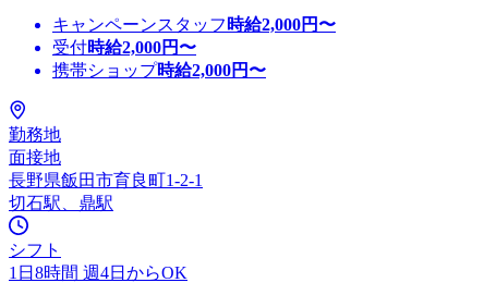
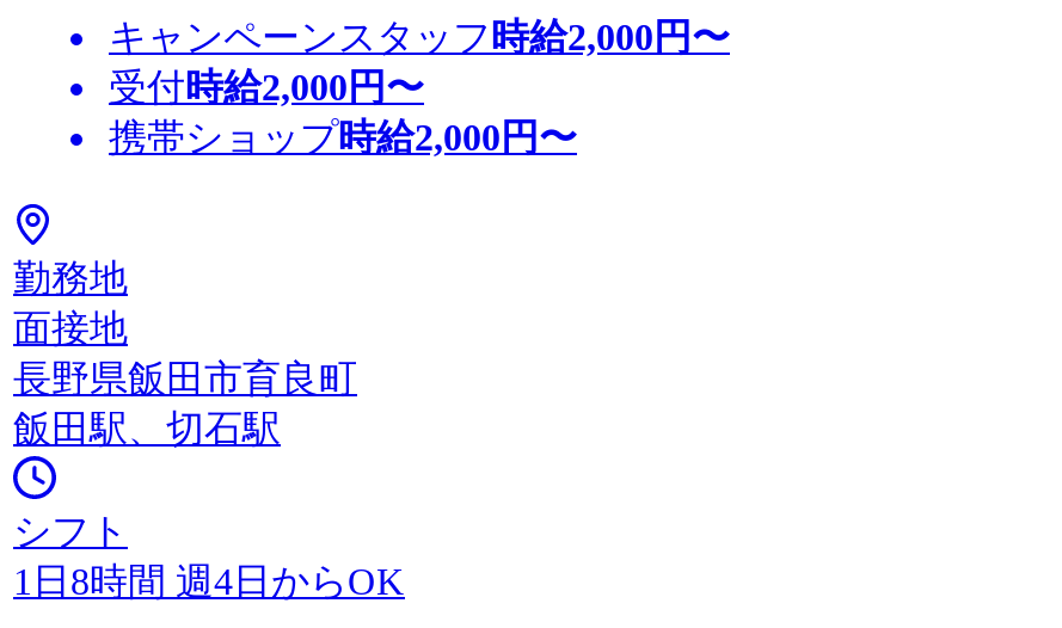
[9,171,203,212] 長野県飯田市育良町1-2-1 | 切石駅、鼎駅 -> [13,358,357,449] 長野県飯田市育良町 | 飯田駅、切石駅

